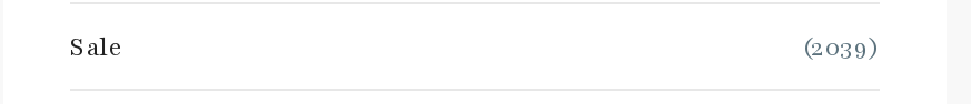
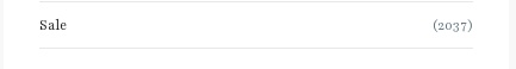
[802,29,880,65] (2039) -> [433,16,473,35] (2037)

